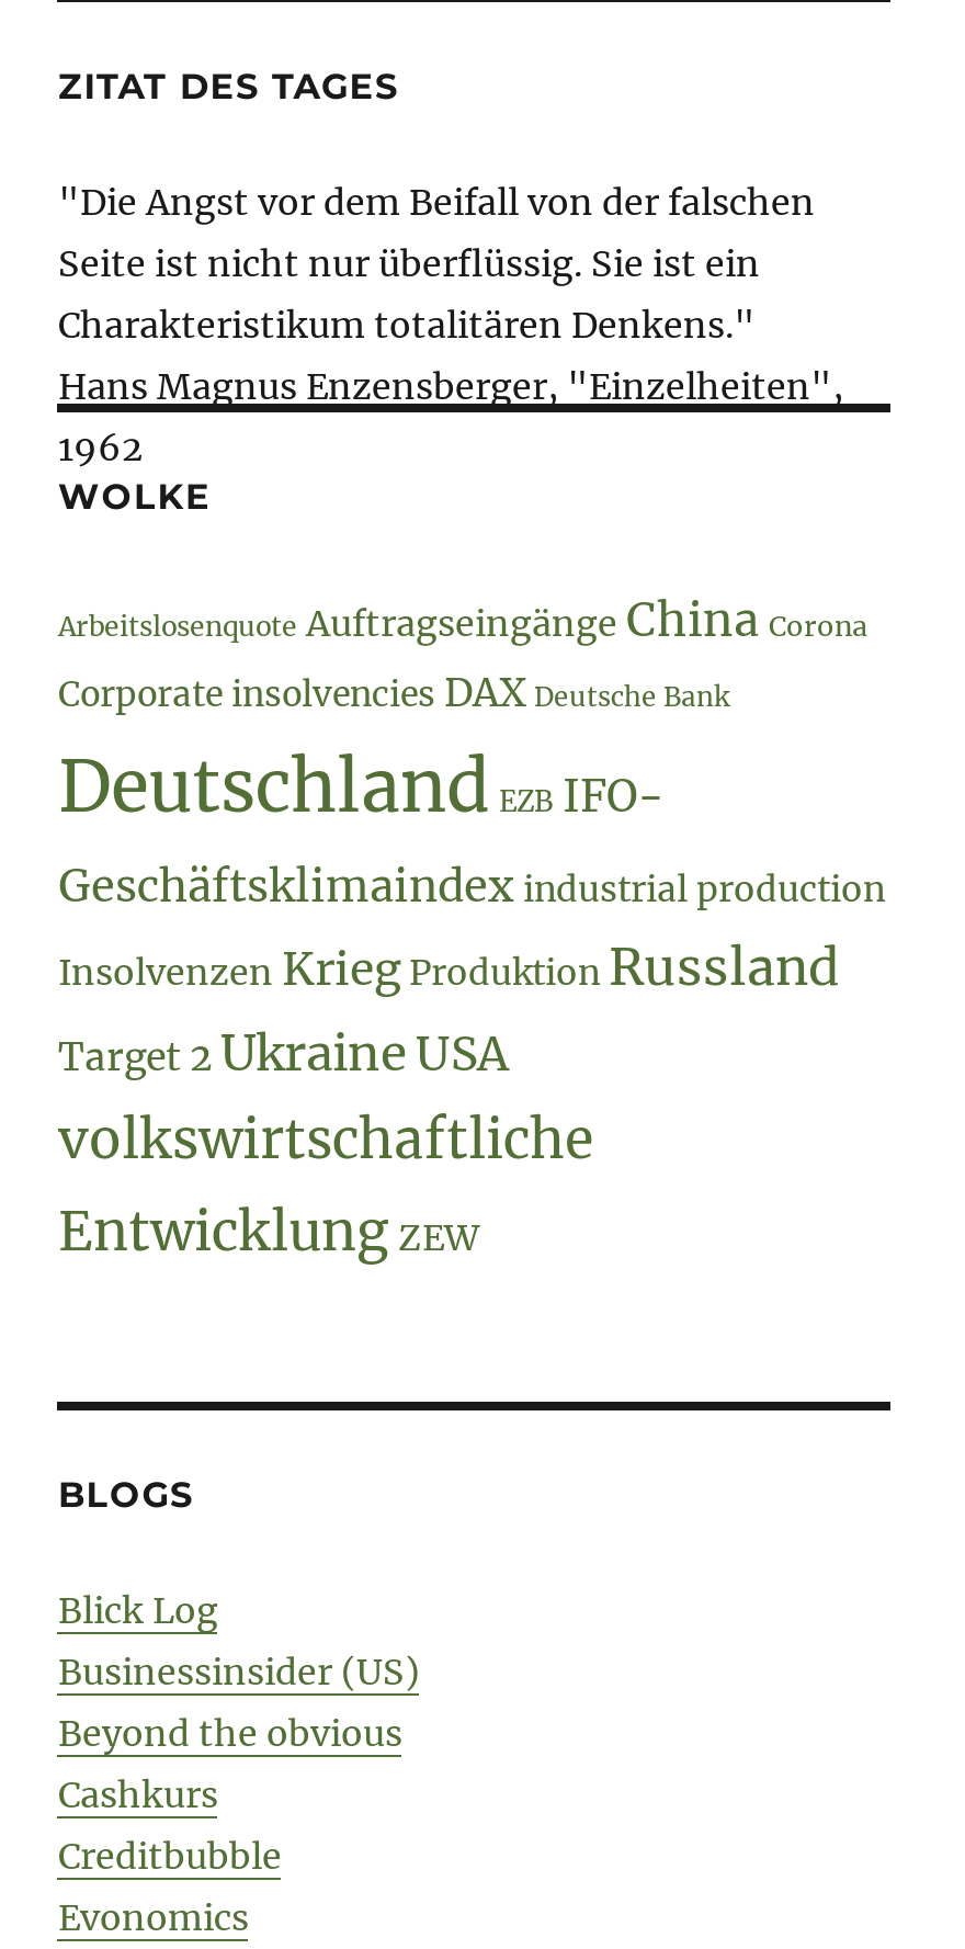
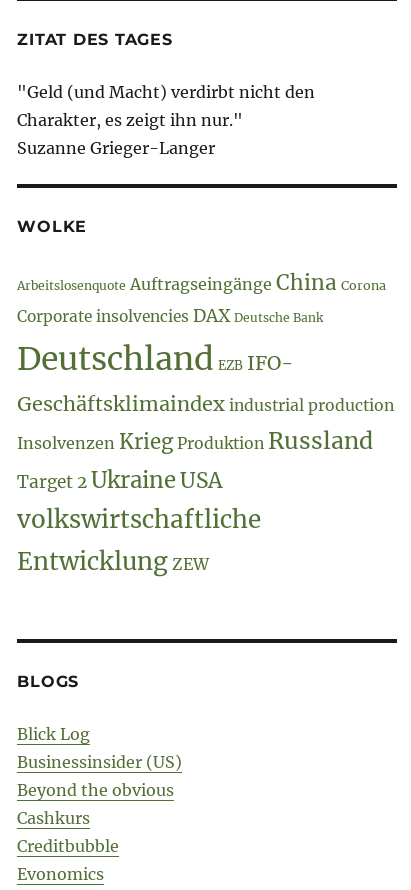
[58,180,843,470] "Die Angst vor dem Beifall von der falschen | Seite ist nicht nur überflüssig. Sie ist ein | Charakteristikum totalitären Denkens." | Hans Magnus Enzensberger, "Einzelheiten", | 1962 -> [17,82,315,158] "Geld (und Macht) verdirbt nicht den | Charakter, es zeigt ihn nur." | Suzanne Grieger-Langer

